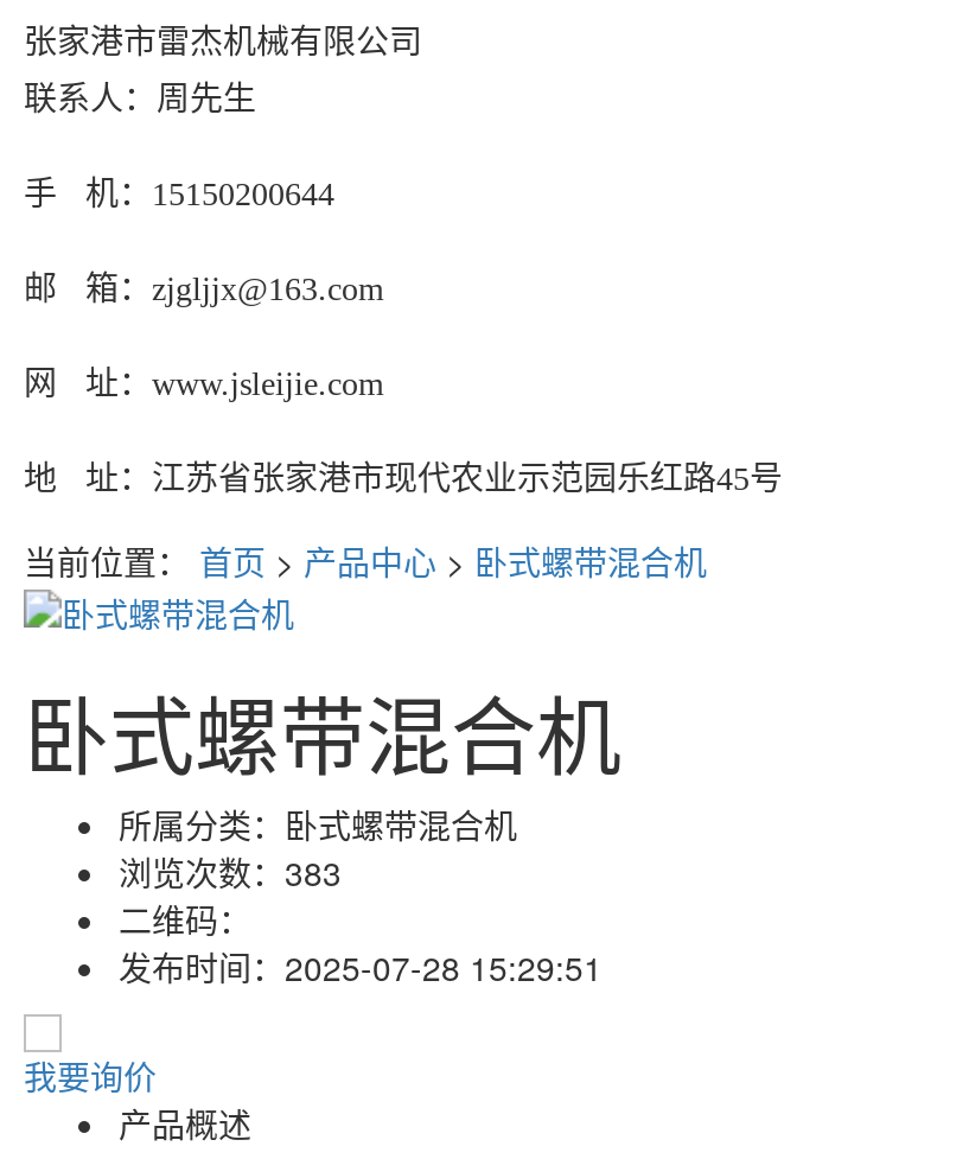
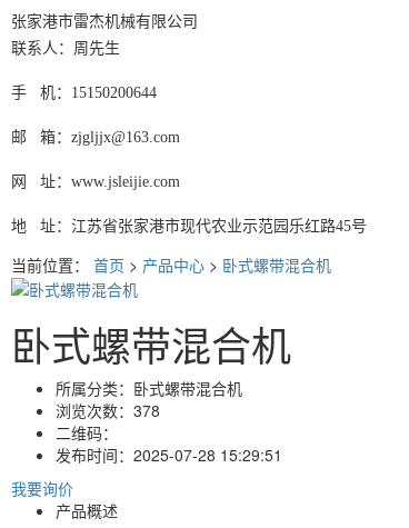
[119,848,342,896] 浏览次数：383 -> [56,399,160,421] 浏览次数：378

